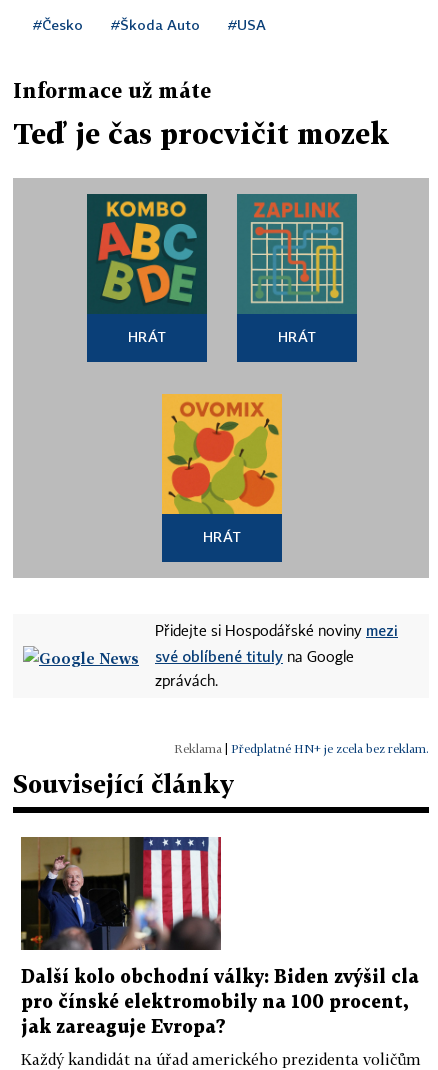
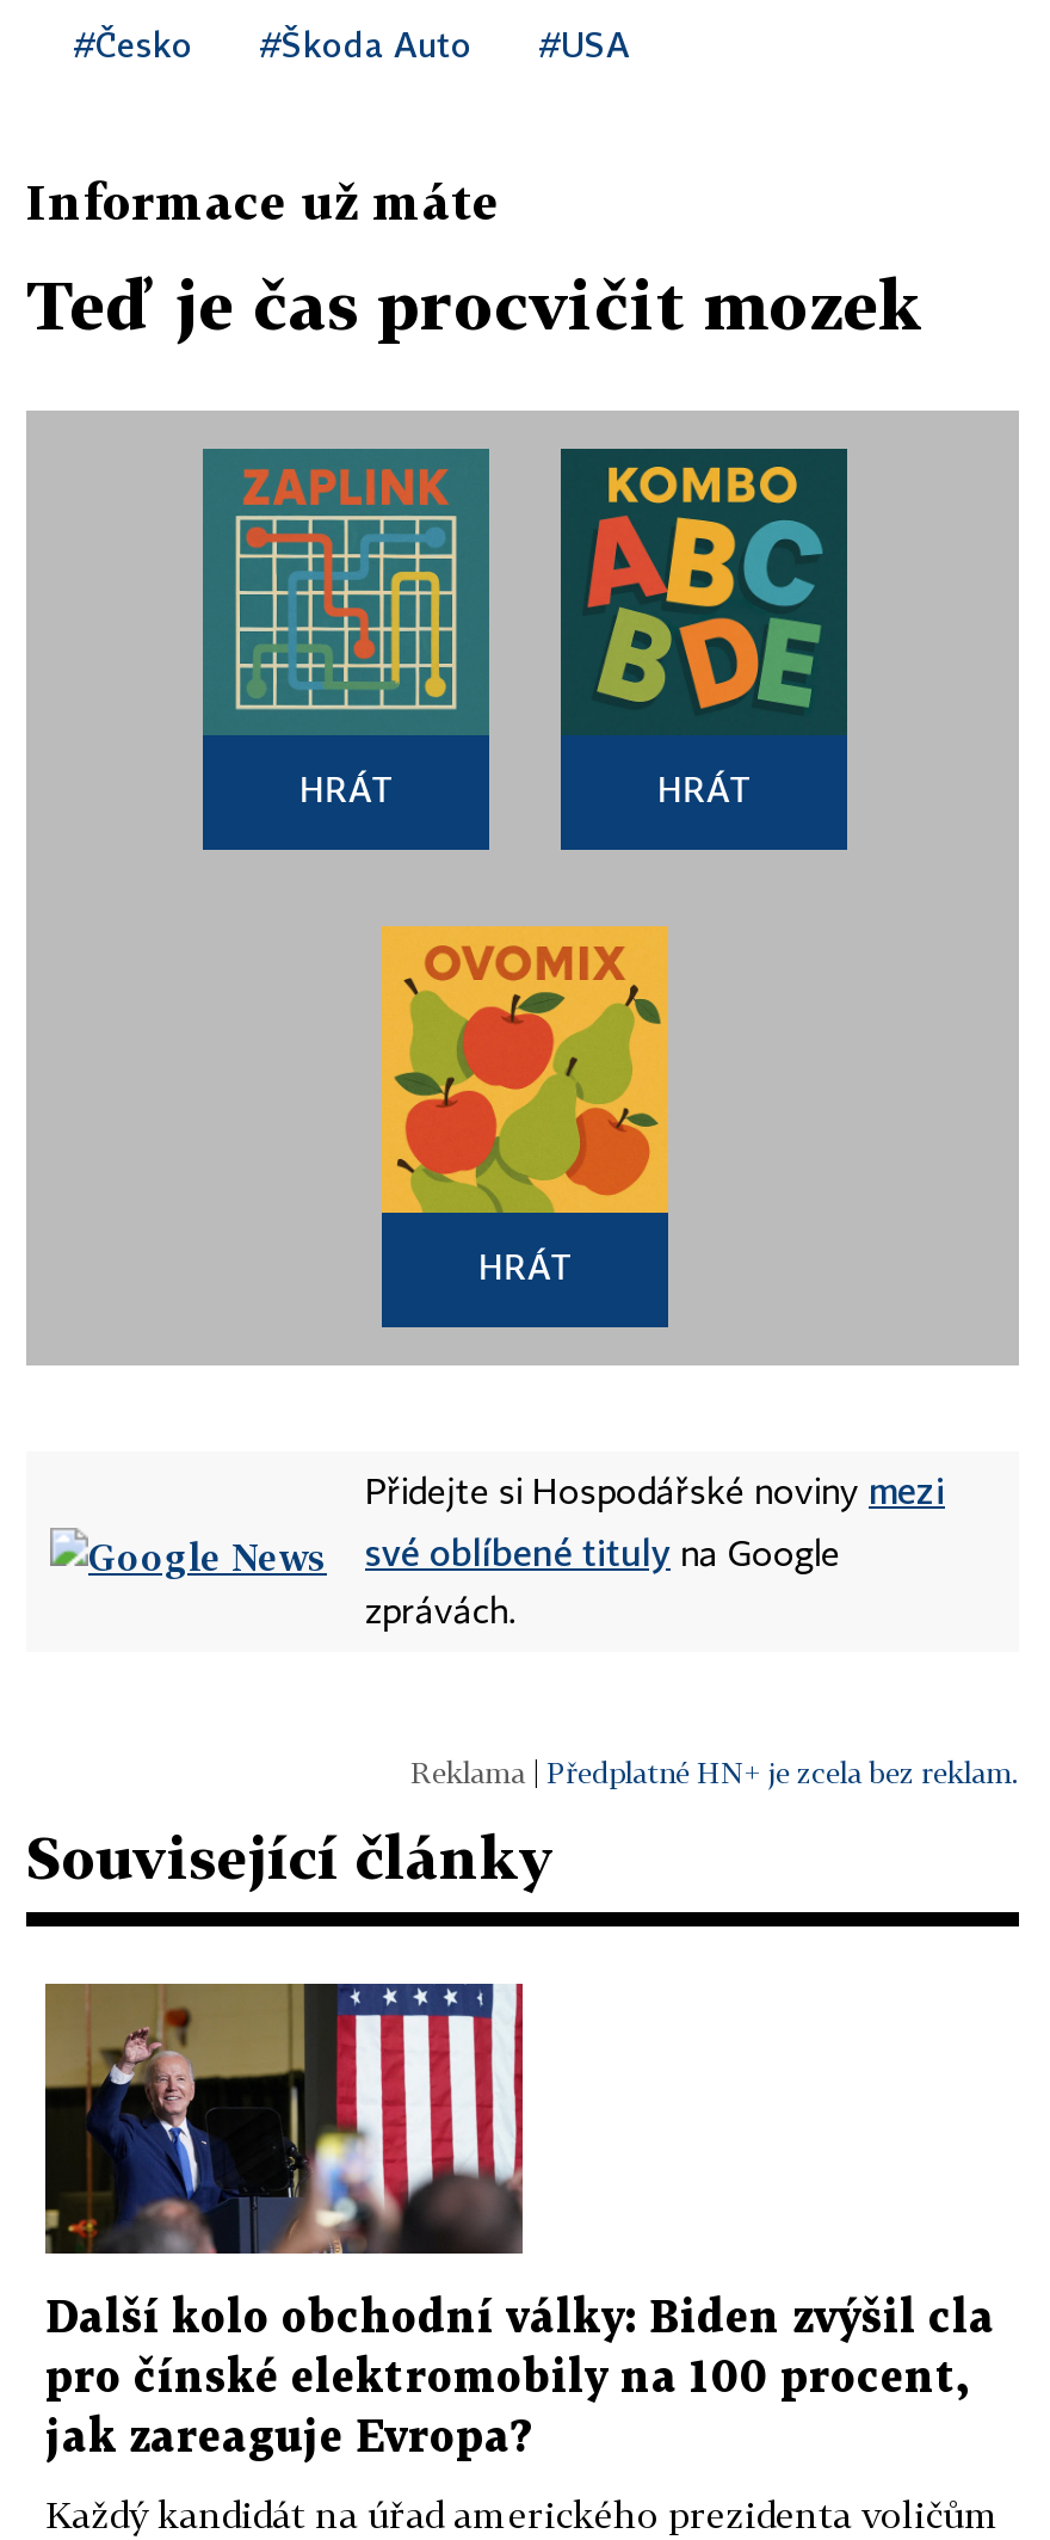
[88,195,206,314] [image] -> [203,449,489,735] [image]
[237,194,357,314] [image] -> [563,451,845,735] [image]

